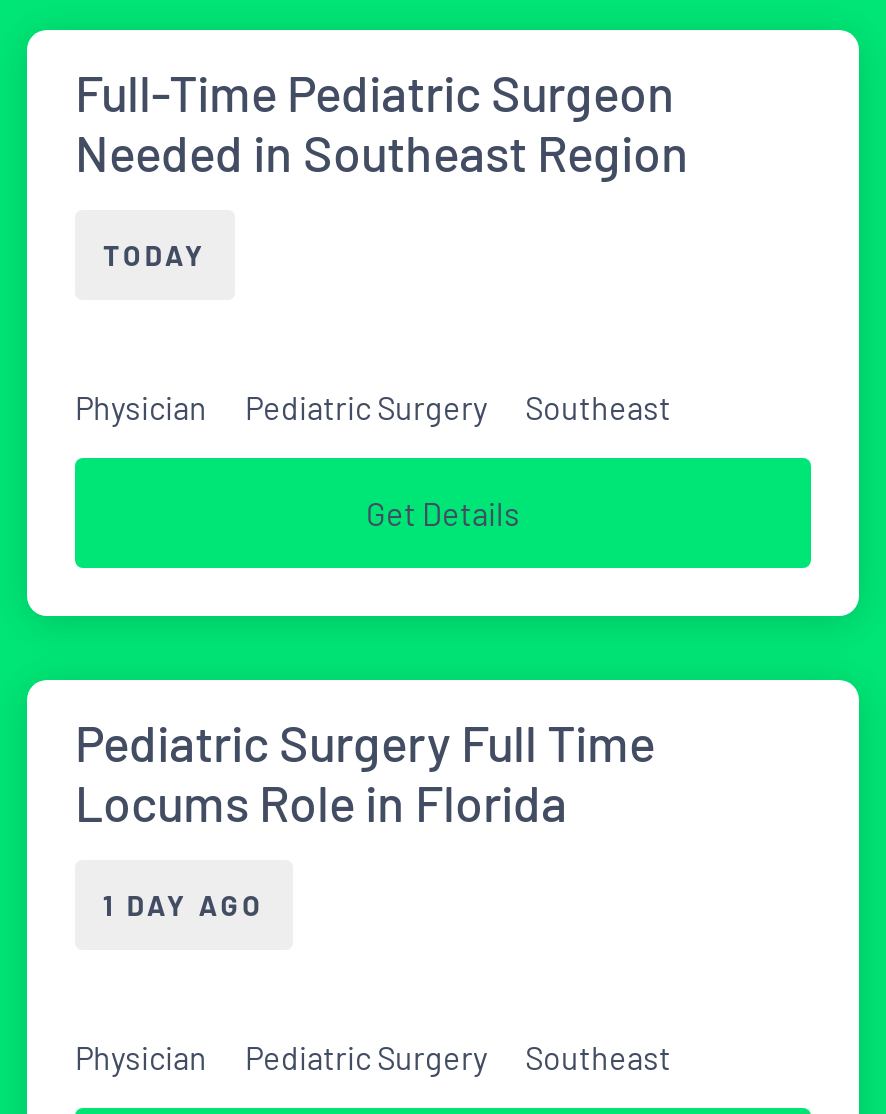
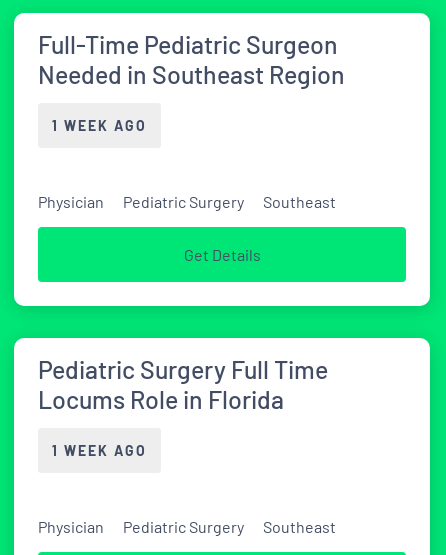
[103,238,207,272] TODAY -> [52,117,147,134] 1 WEEK AGO
[103,888,264,922] 1 DAY AGO -> [52,442,147,459] 1 WEEK AGO

